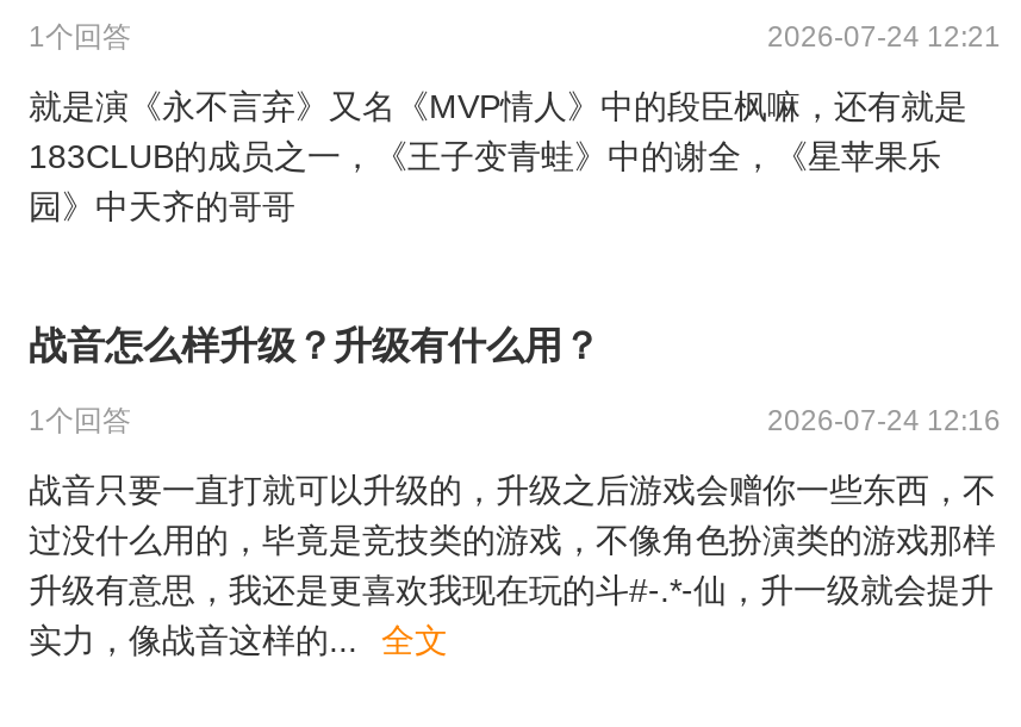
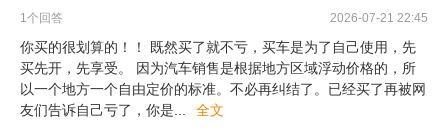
[29,20,1001,659] 2026-07-24 12:21 | 就是演《永不言弃》又名《MVP情人》中的段臣枫嘛，还有就是 | 183CLUB的成员之一，《王子变青蛙》中的谢全，《星苹果乐 | 园》中天齐的哥哥 | 战音怎么样升级？升级有什么用？ | 1个回答 | 2026-07-24 12:16 | 战音只要一直打就可以升级的，升级之后游戏会赠你一些东西，不 | 过没什么用的，毕竟是竞技类的游戏，不像角色扮演类的游戏那样 | 升级有意思，我还是更喜欢我现在玩的斗#-.*-仙，升一级就会提升 | 实力，像战音这样的... -> [20,11,428,118] 2026-07-21 22:45 | 你买的很划算的！！ 既然买了就不亏，买车是为了自己使用，先 | 买先开，先享受。 因为汽车销售是根据地方区域浮动价格的，所 | 以一个地方一个自由定价的标准。不必再纠结了。已经买了再被网 | 友们告诉自己亏了，你是...

